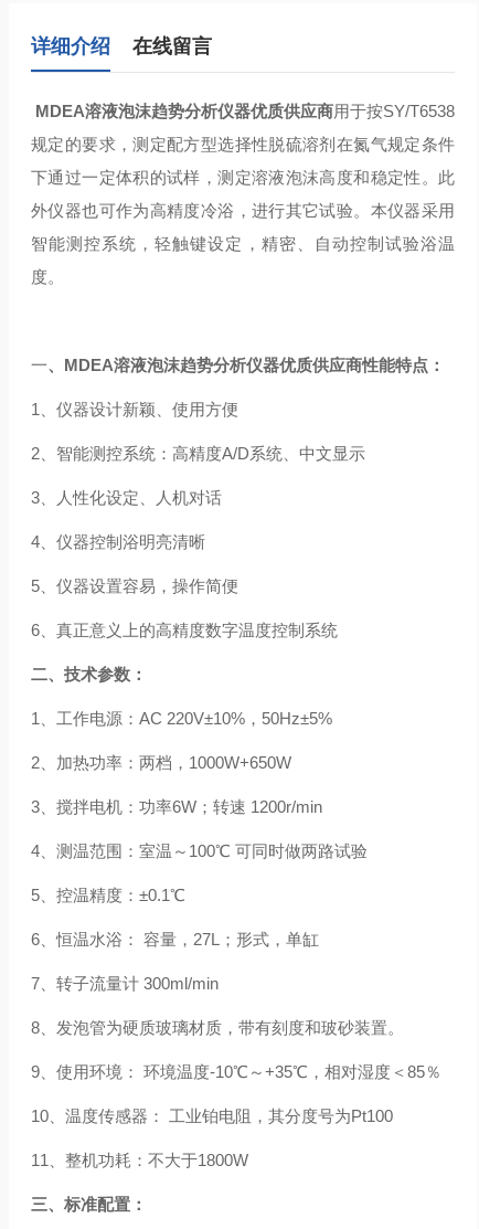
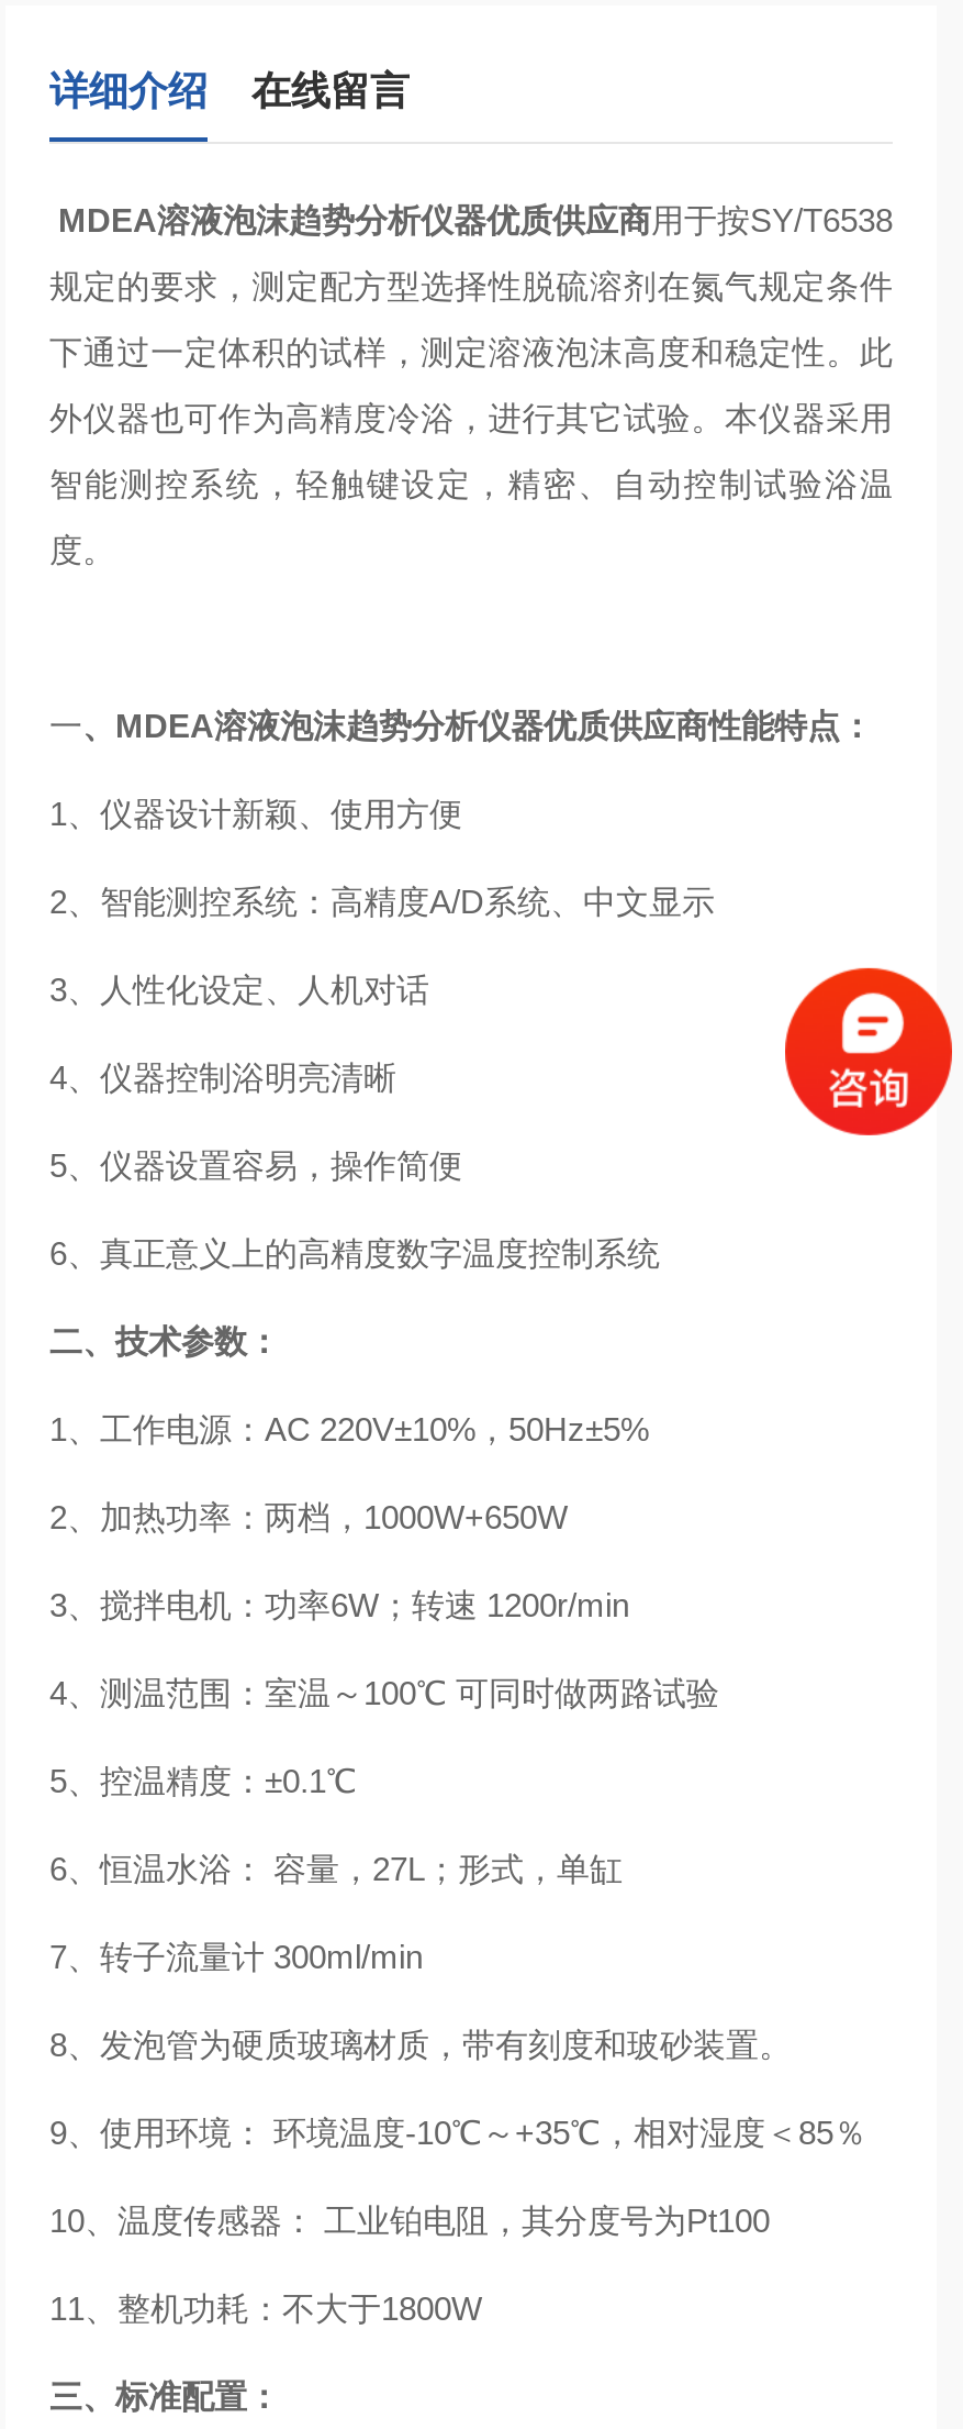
none -> [783,964,954,1138] [image]

